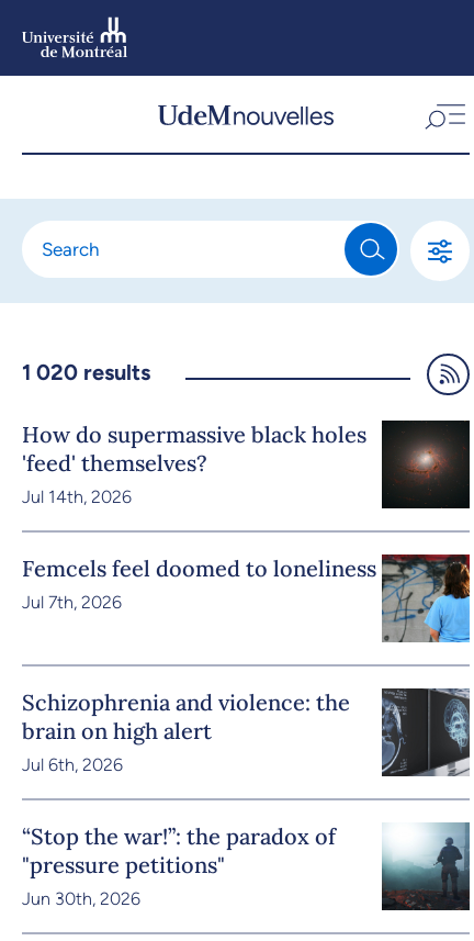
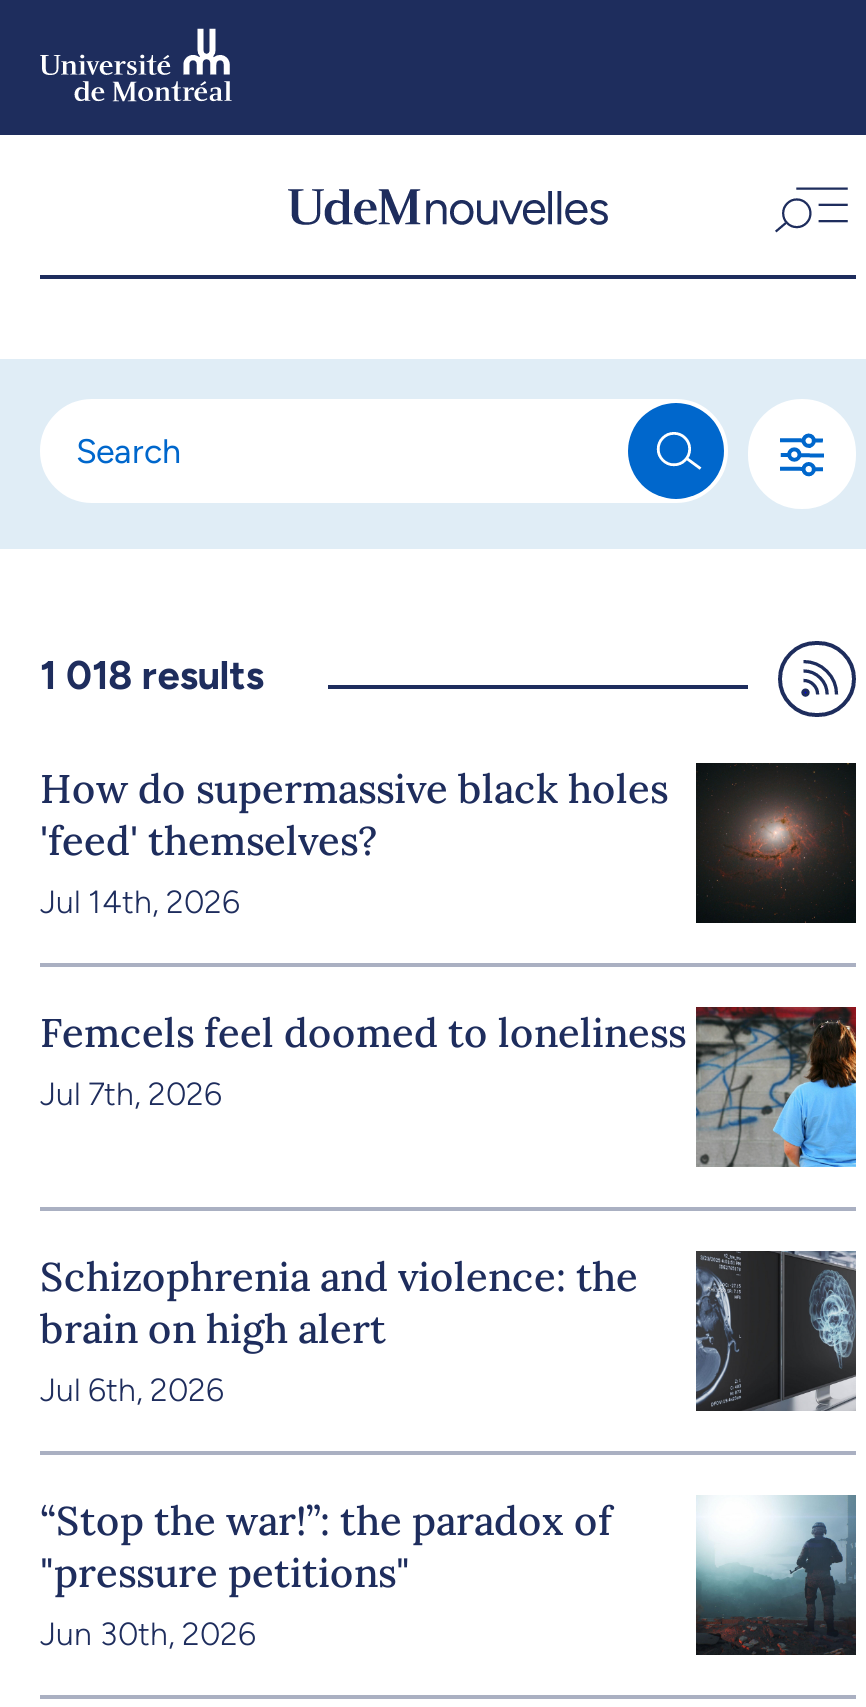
[22,359,150,385] 1 020 results -> [40,651,264,699] 1 018 results

